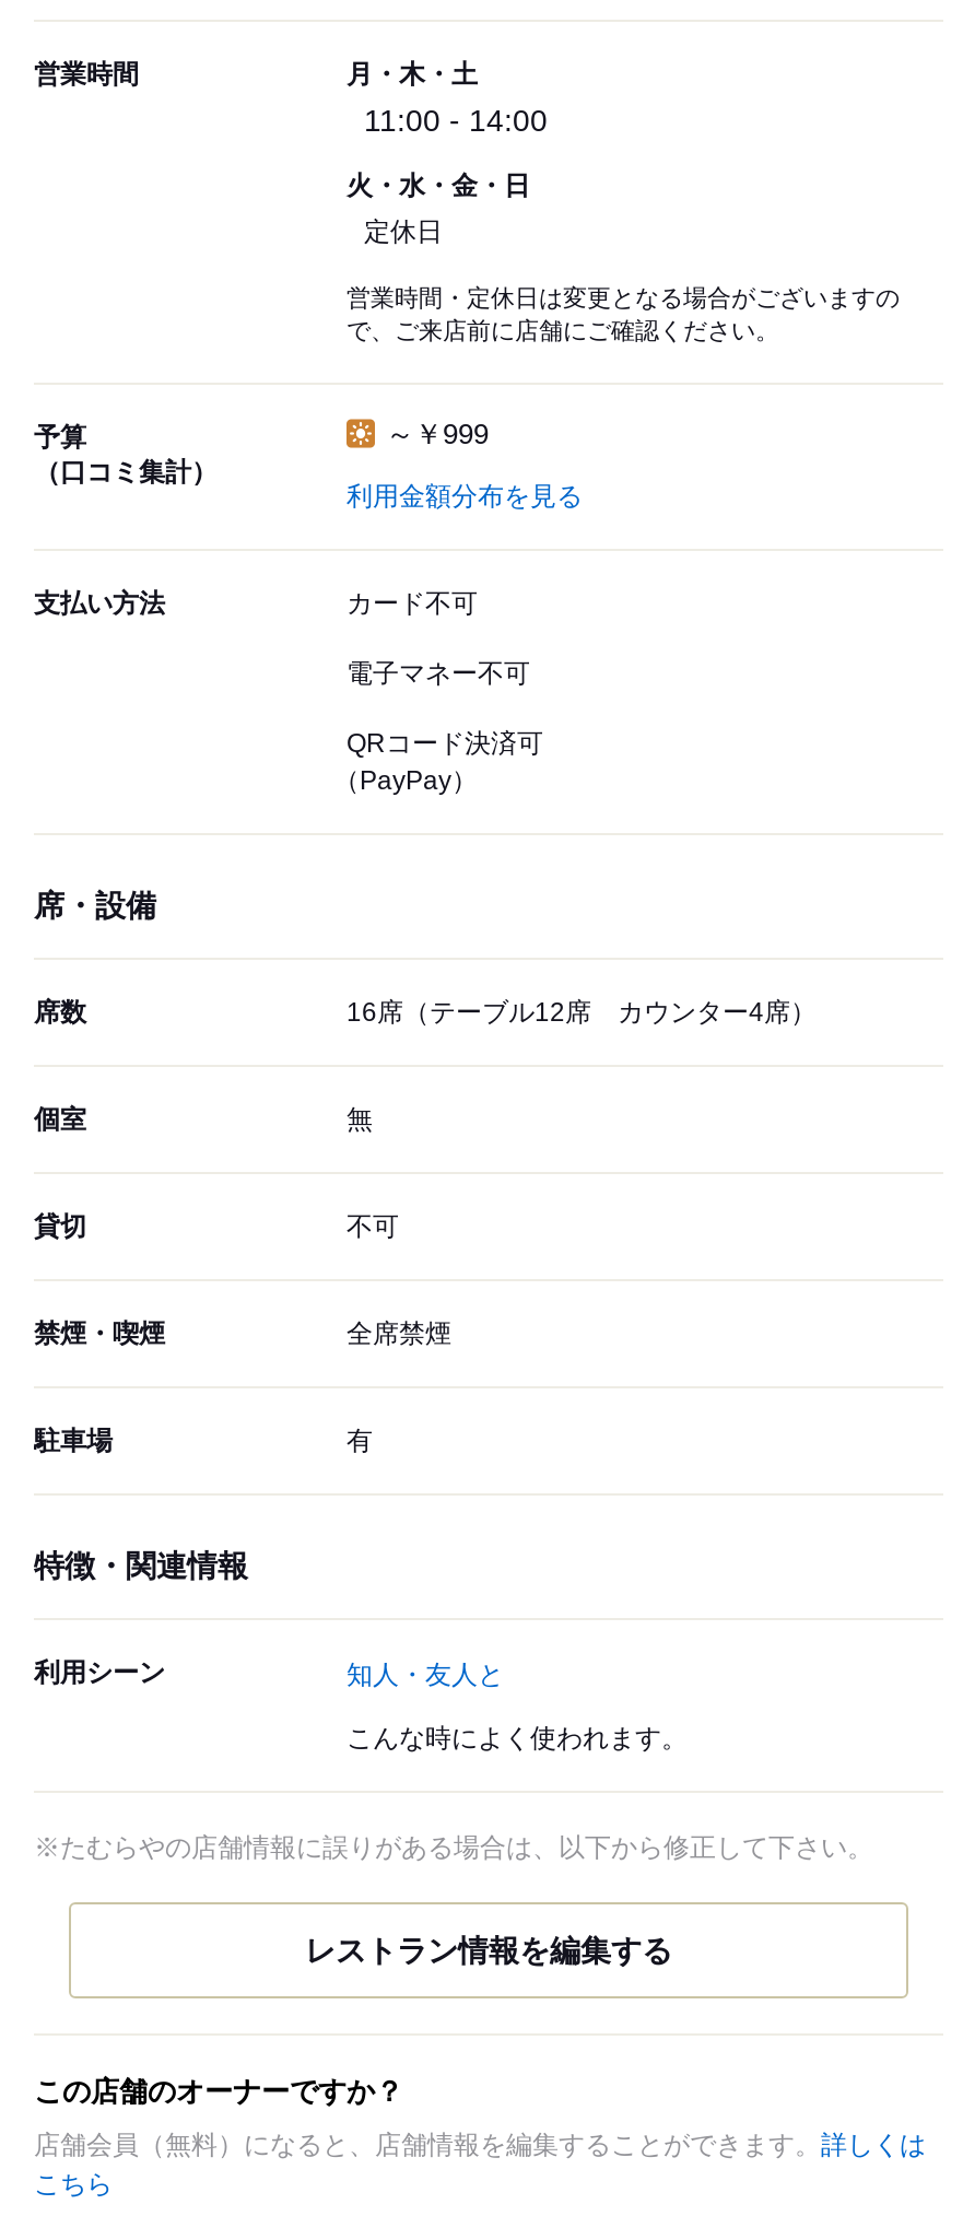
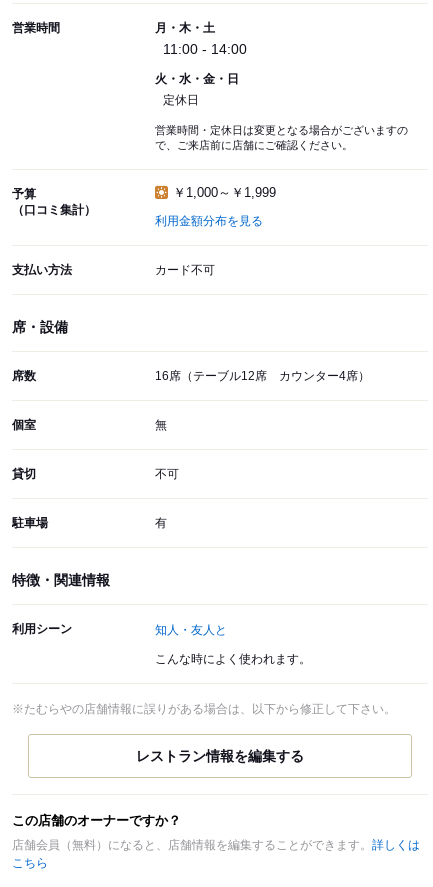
[386,418,489,450] ～￥999 -> [173,185,276,200] ￥1,000～￥1,999
[333,658,543,796] 電子マネー不可 | QRコード決済可 | （PayPay） -> none
[34,1318,451,1349] 禁煙・喫煙 | 全席禁煙 -> none

